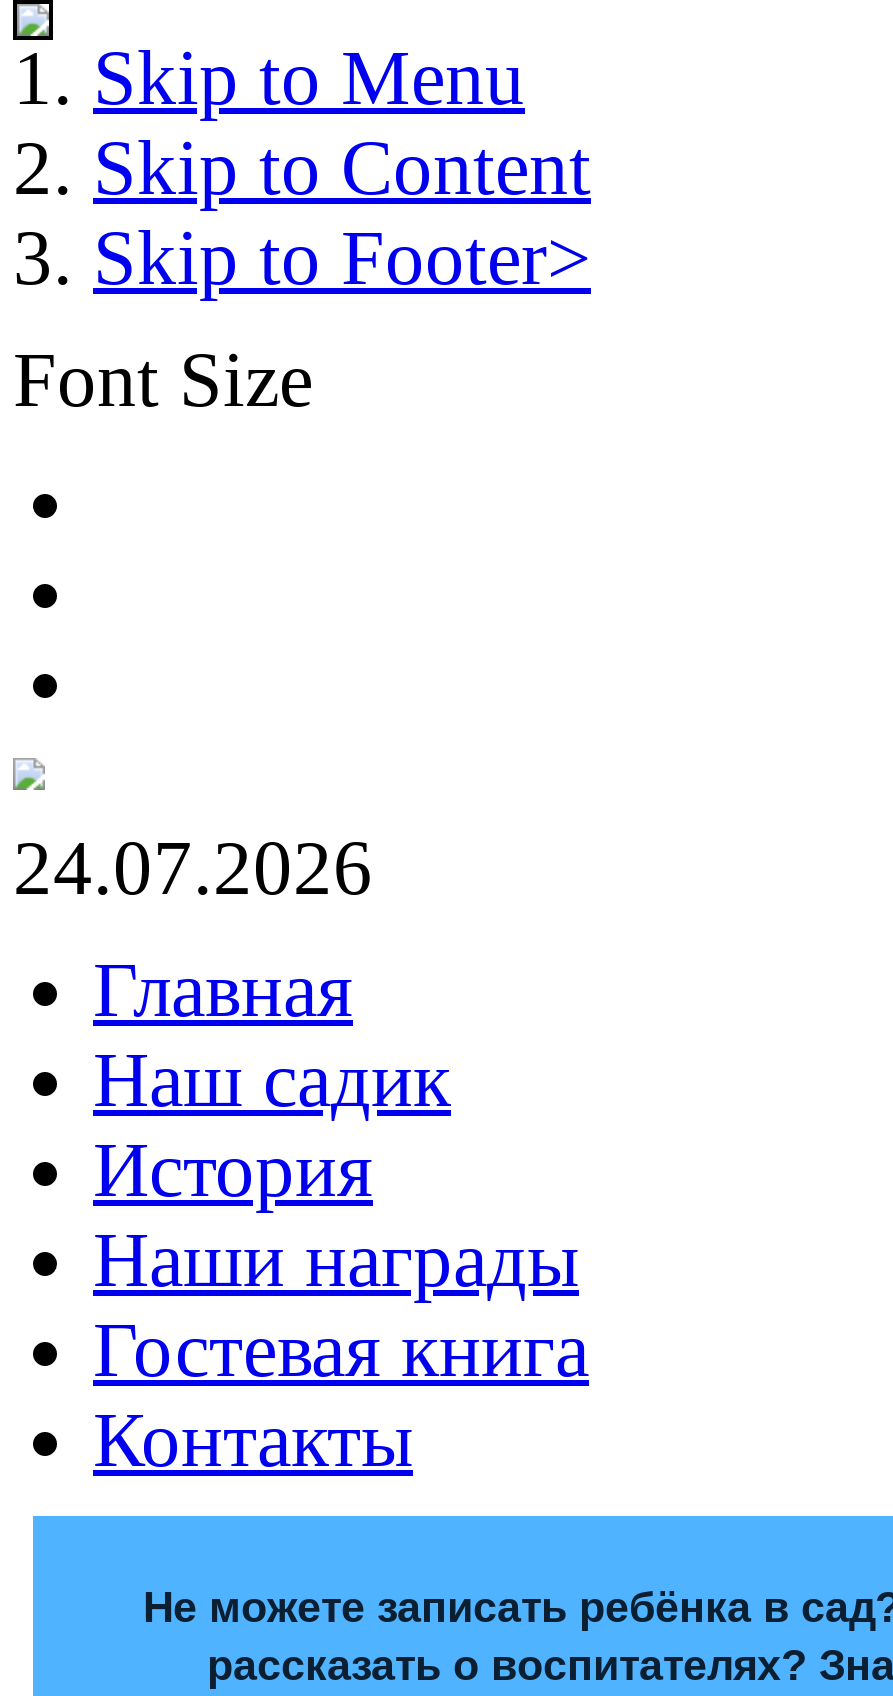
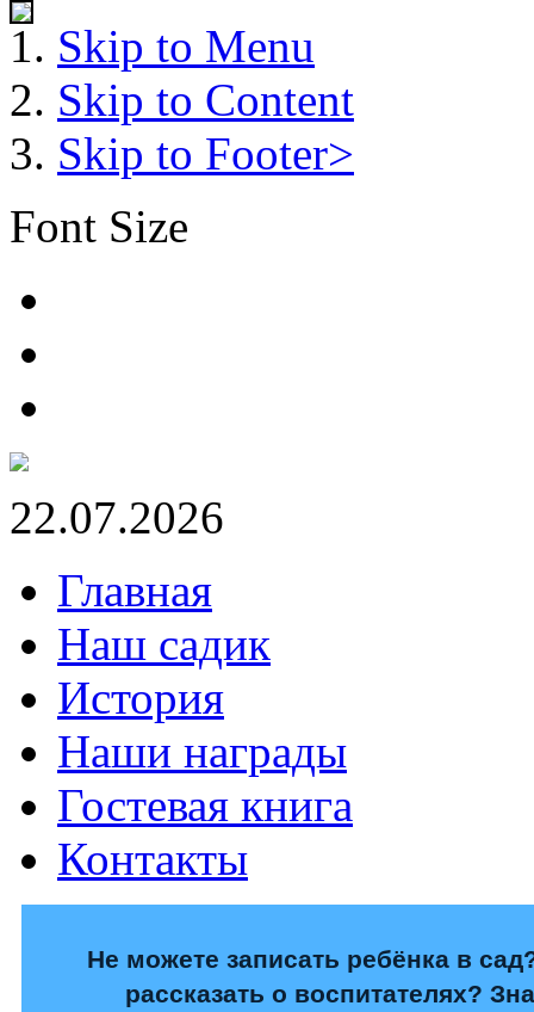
[13,824,373,910] 24.07.2026 -> [10,492,224,543] 22.07.2026

